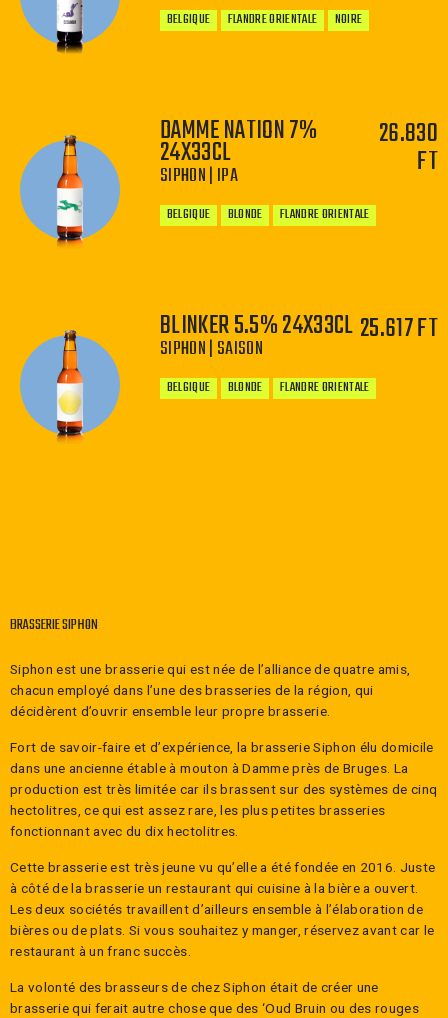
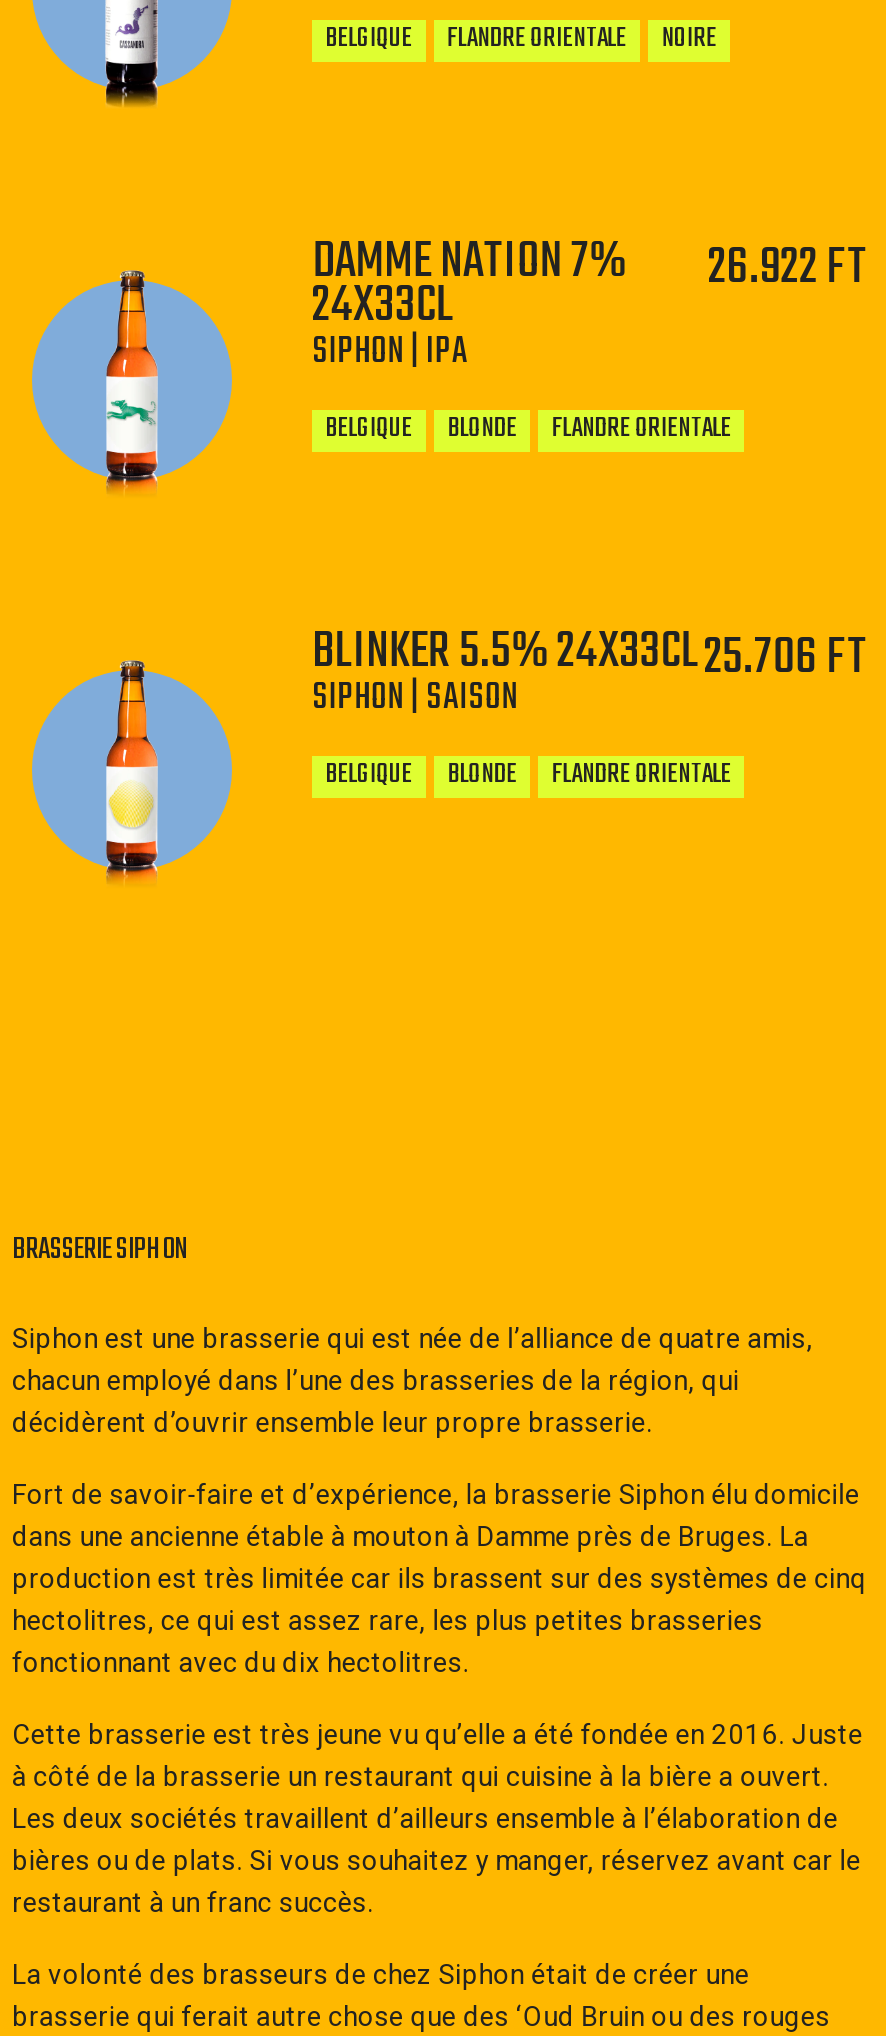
[379,113,438,181] 26.830 | FT -> [708,227,868,307] 26.922 FT
[360,308,438,348] 25.617 FT -> [704,617,868,697] 25.706 FT

